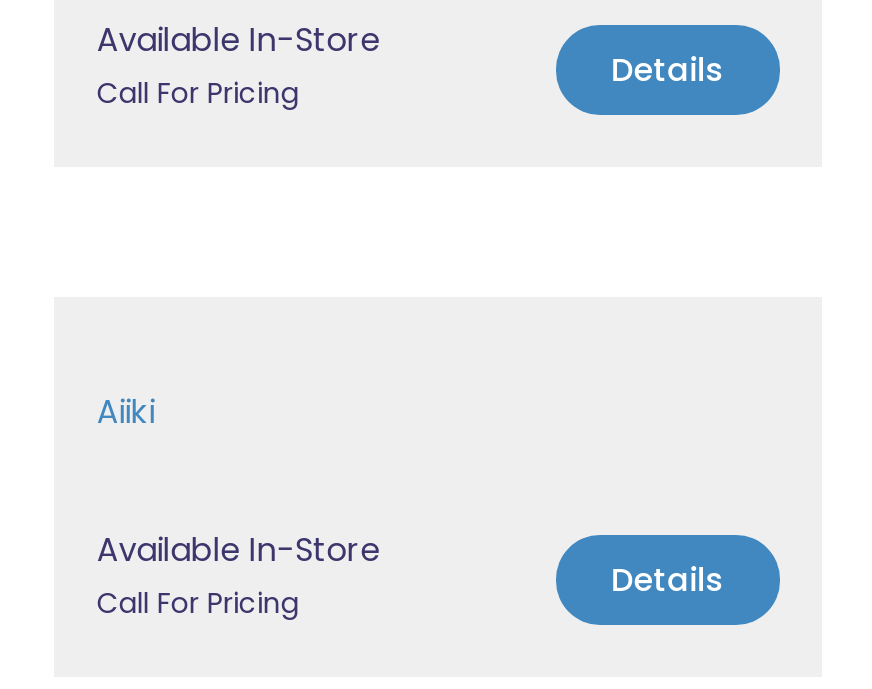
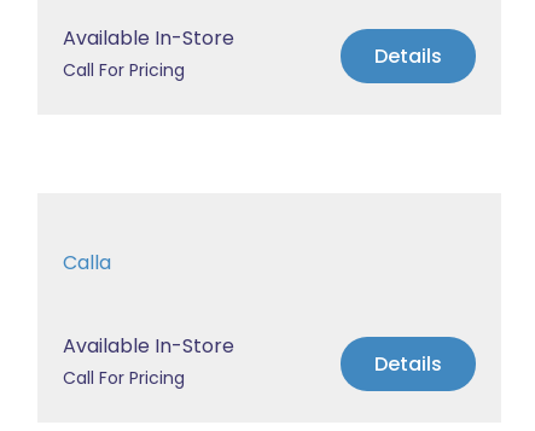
[97,389,155,435] Aiiki -> [63,249,112,276] Calla

